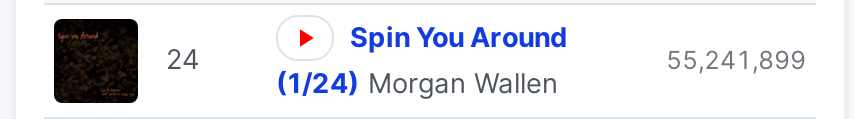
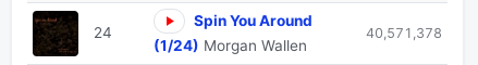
[666,45,806,75] 55,241,899 -> [366,25,442,41] 40,571,378

